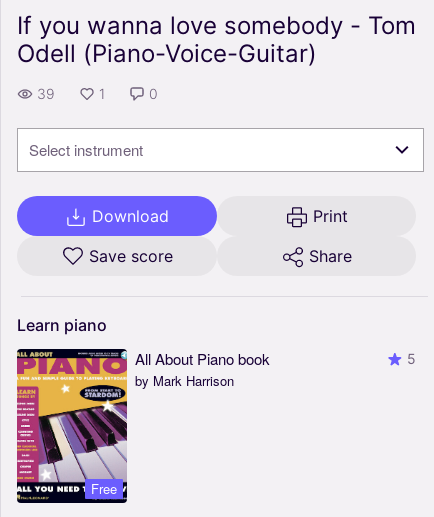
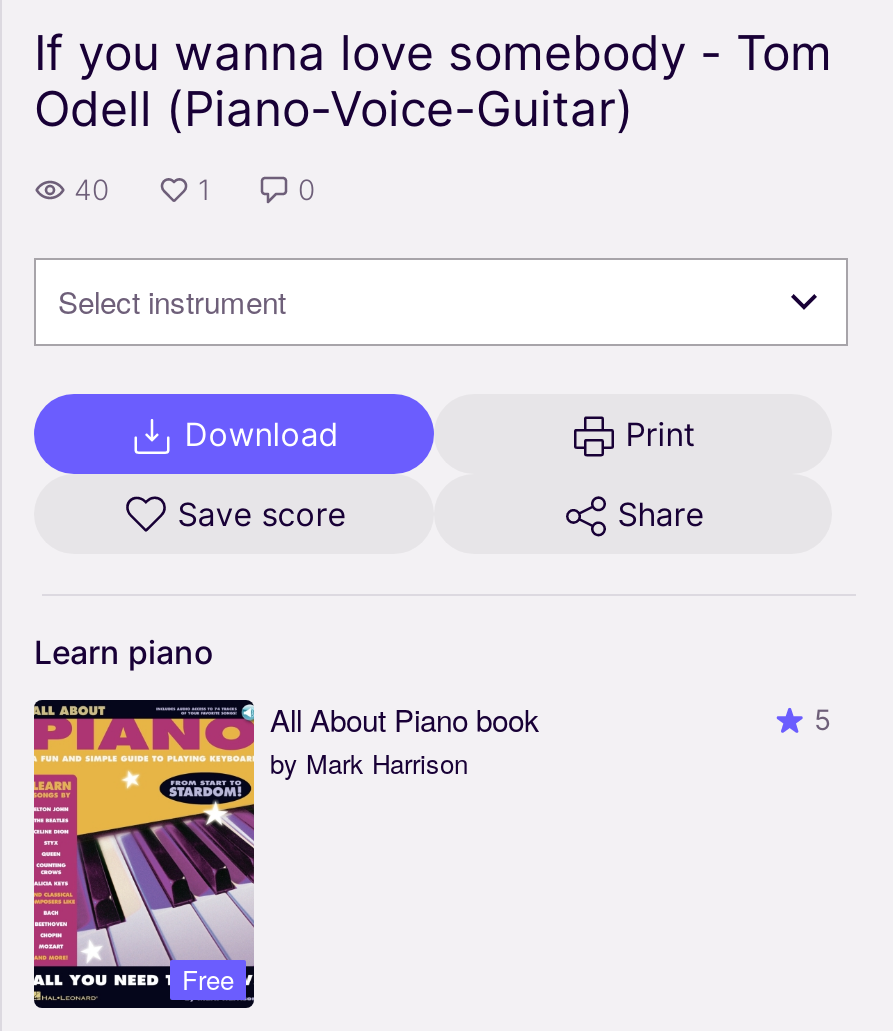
[37,84,55,101] 39 -> [74,171,110,205] 40

